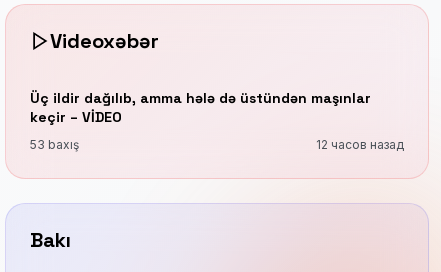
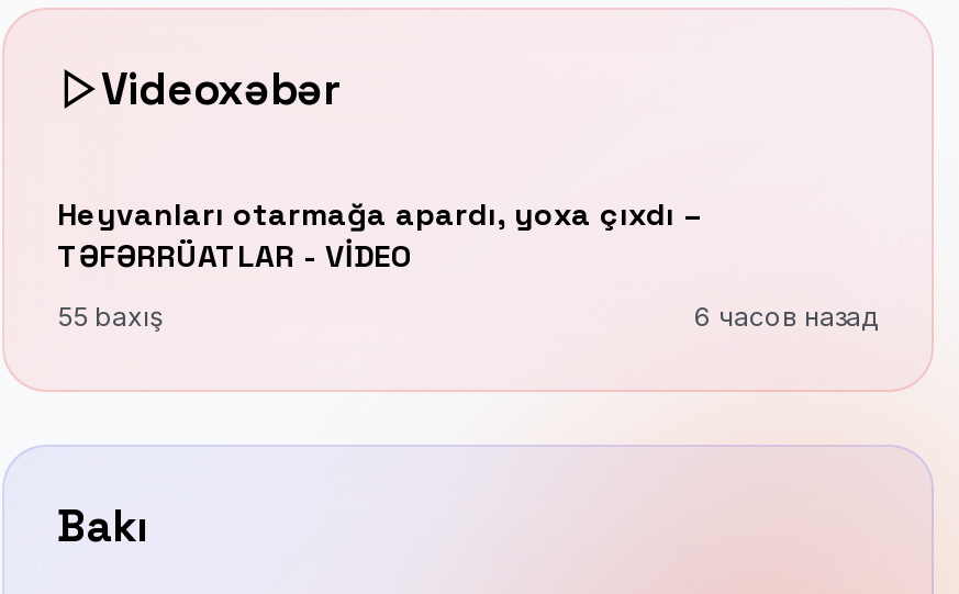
[30,89,371,126] Üç ildir dağılıb, amma hələ də üstündən maşınlar | keçir – VİDEO -> [57,195,701,276] Heyvanları otarmağa apardı, yoxa çıxdı – | TƏFƏRRÜATLAR - VİDEO
[30,137,404,152] 53 baxış | 12 часов назад -> [57,301,879,334] 55 baxış | 6 часов назад

